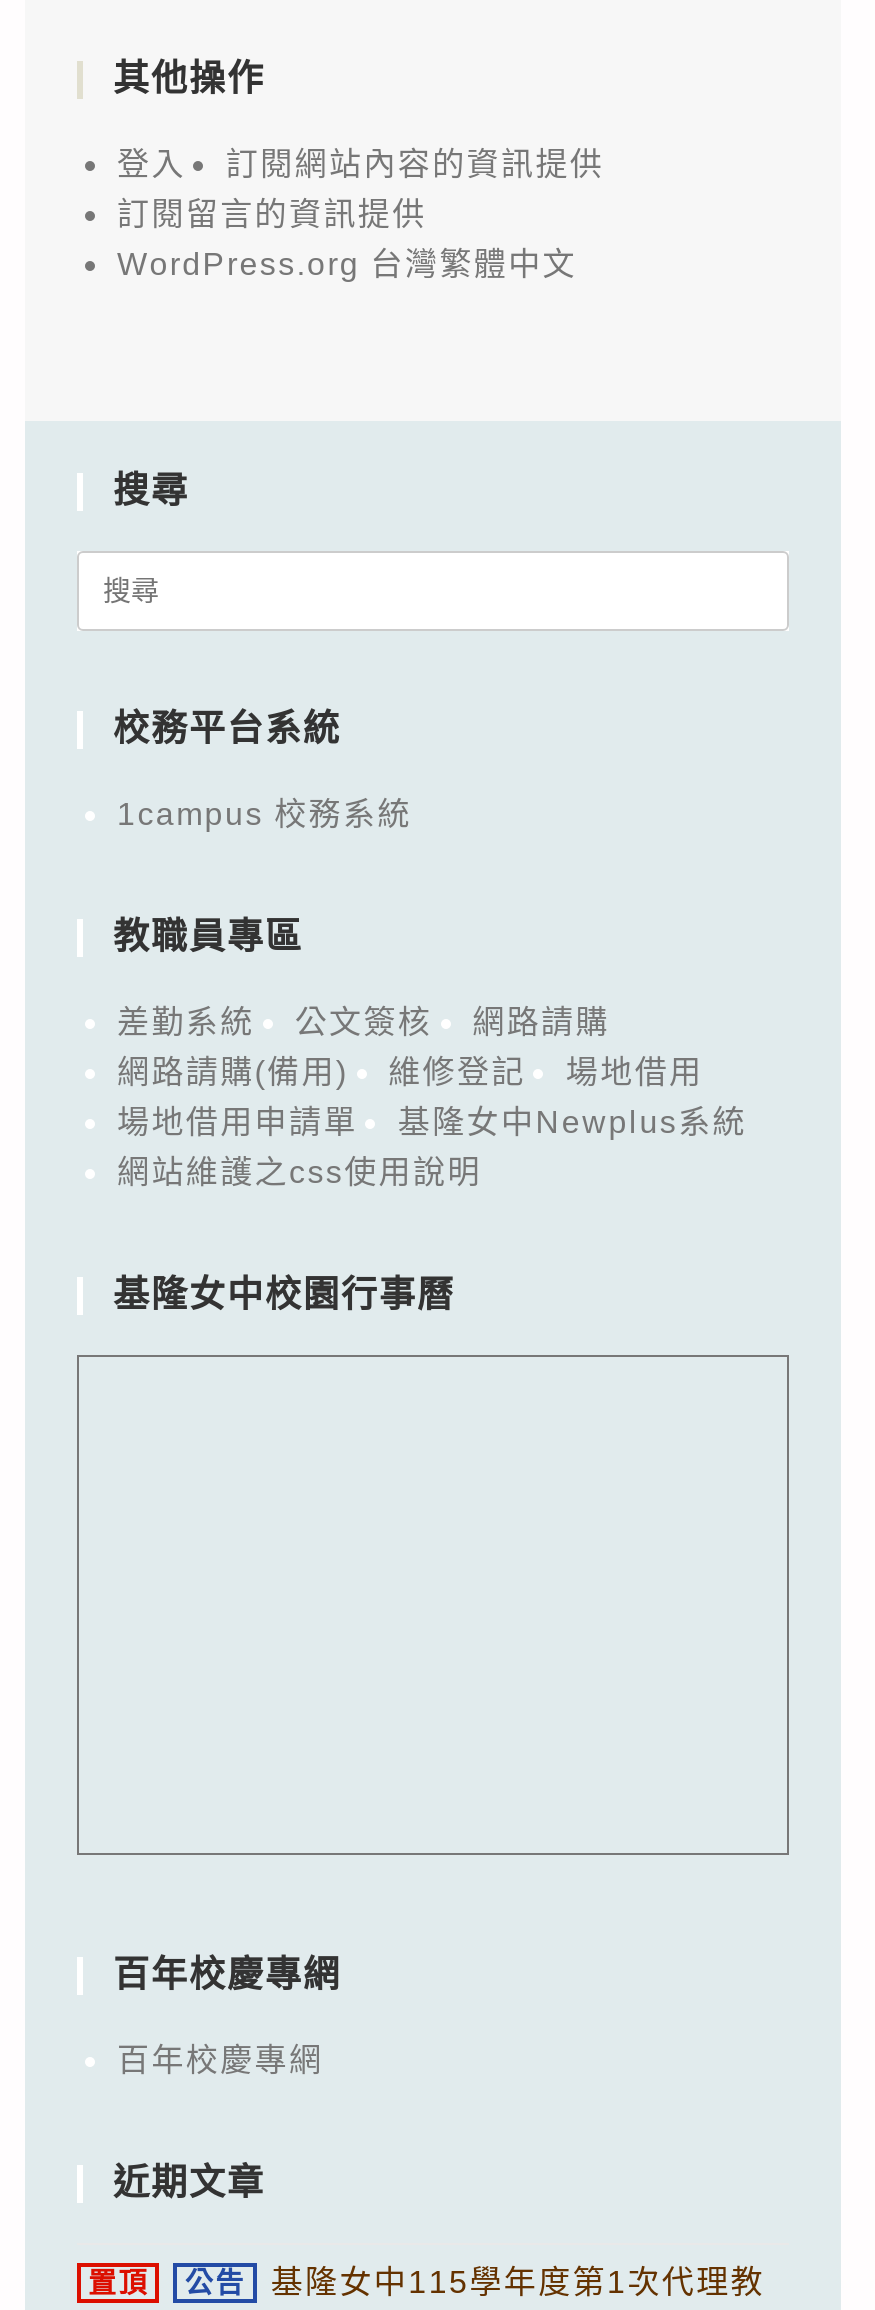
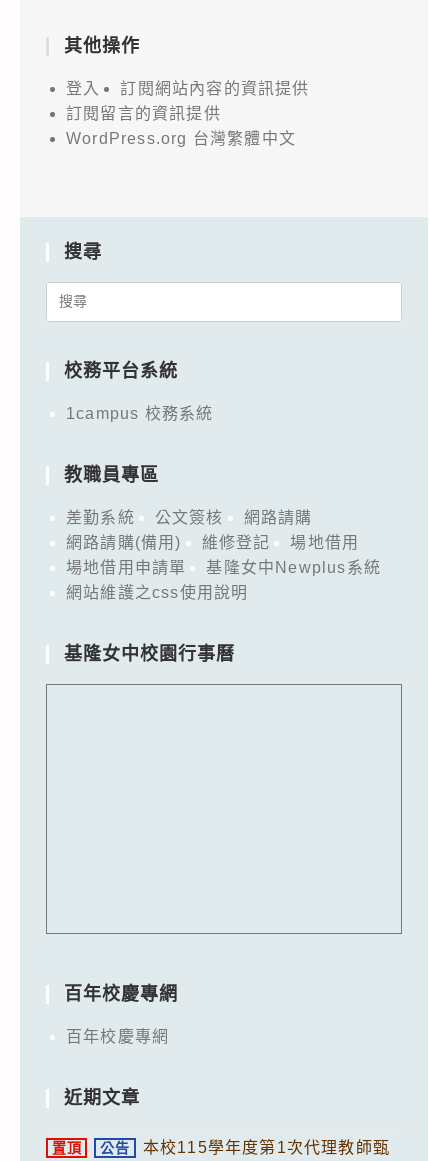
[271,2265,765,2299] 基隆女中115學年度第1次代理教 -> [143,1139,390,1156] 本校115學年度第1次代理教師甄

